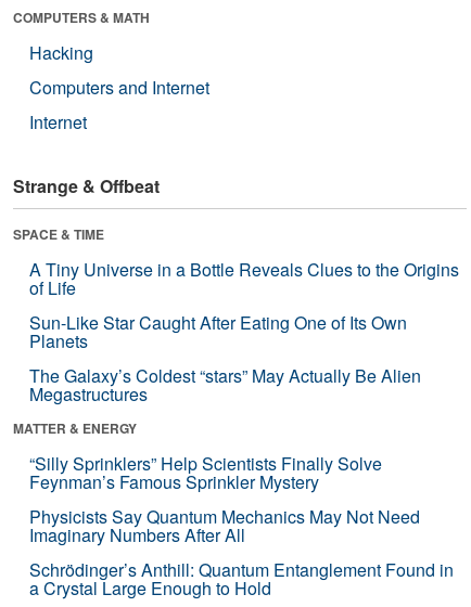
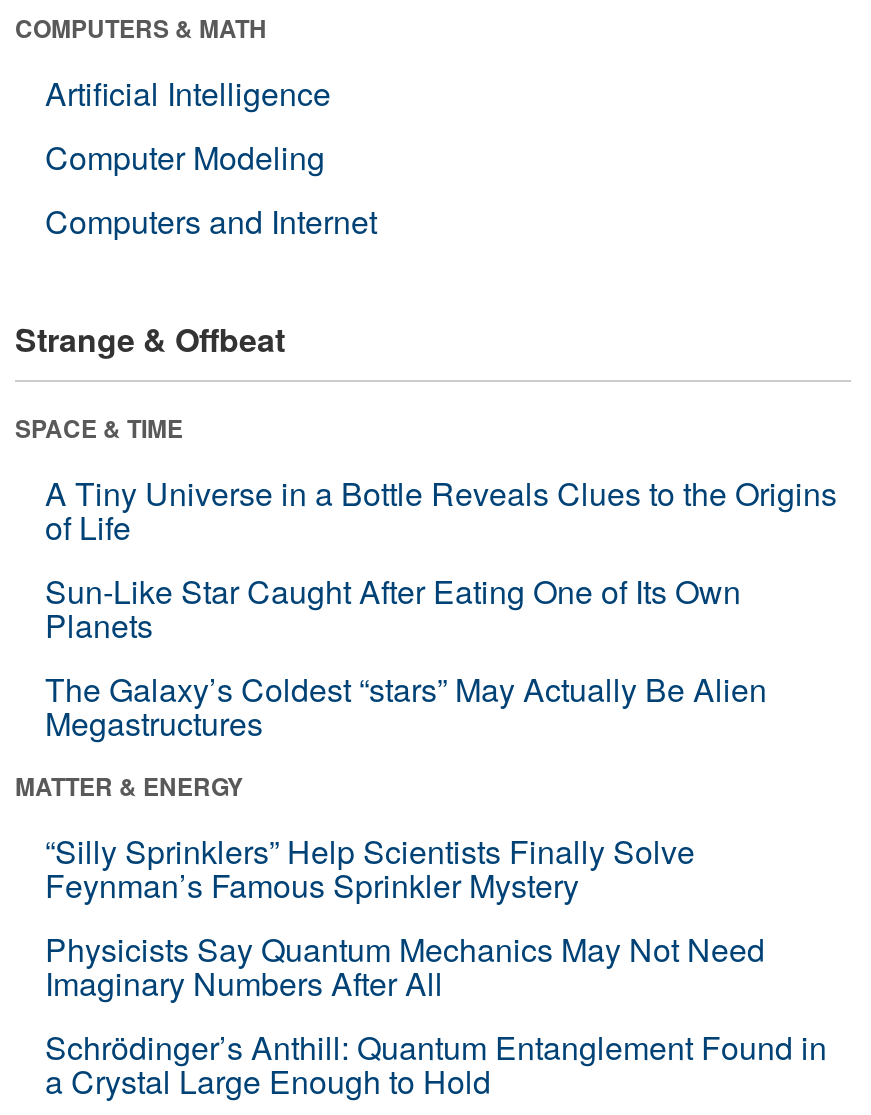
[29,40,93,65] Hacking -> [45,69,331,179] Artificial Intelligence | Computer Modeling
moved [29,75,209,100] -> [45,197,377,243]: Computers and Internet
[29,110,87,135] Internet -> none

